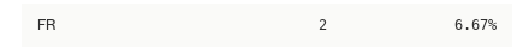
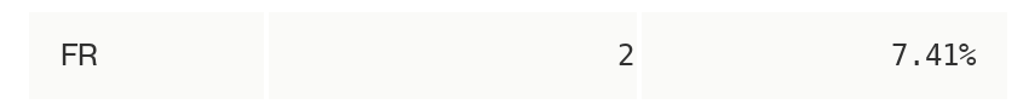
[454,16,497,33] 6.67% -> [891,39,976,73] 7.41%

